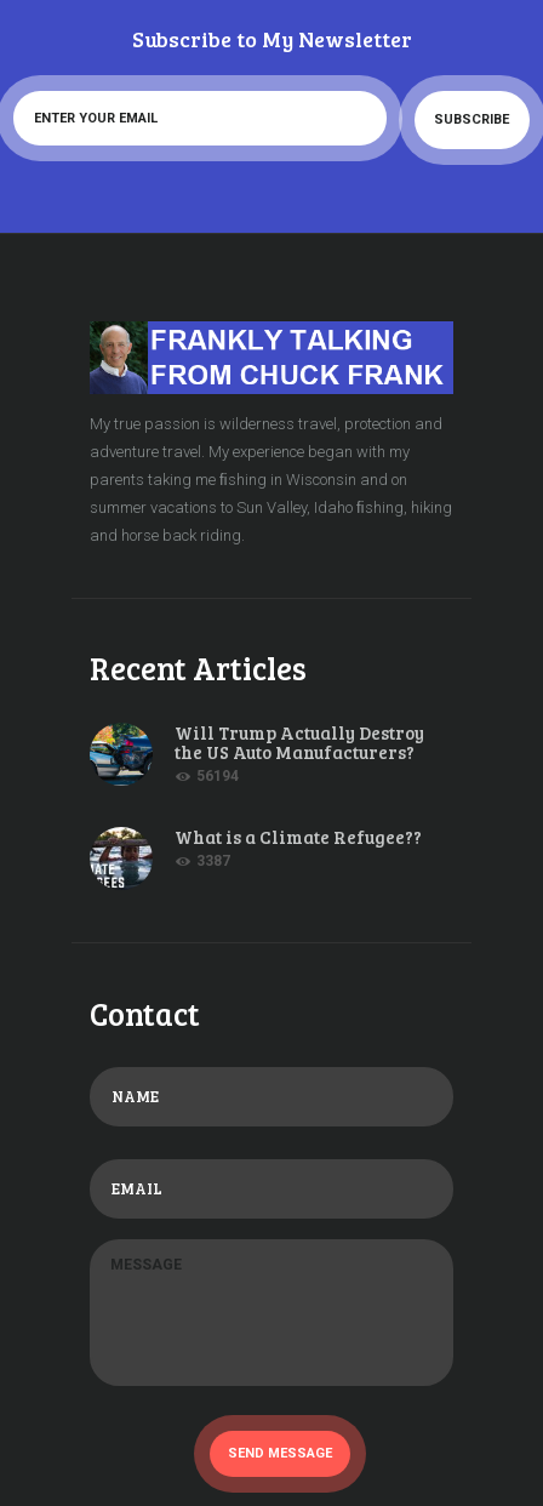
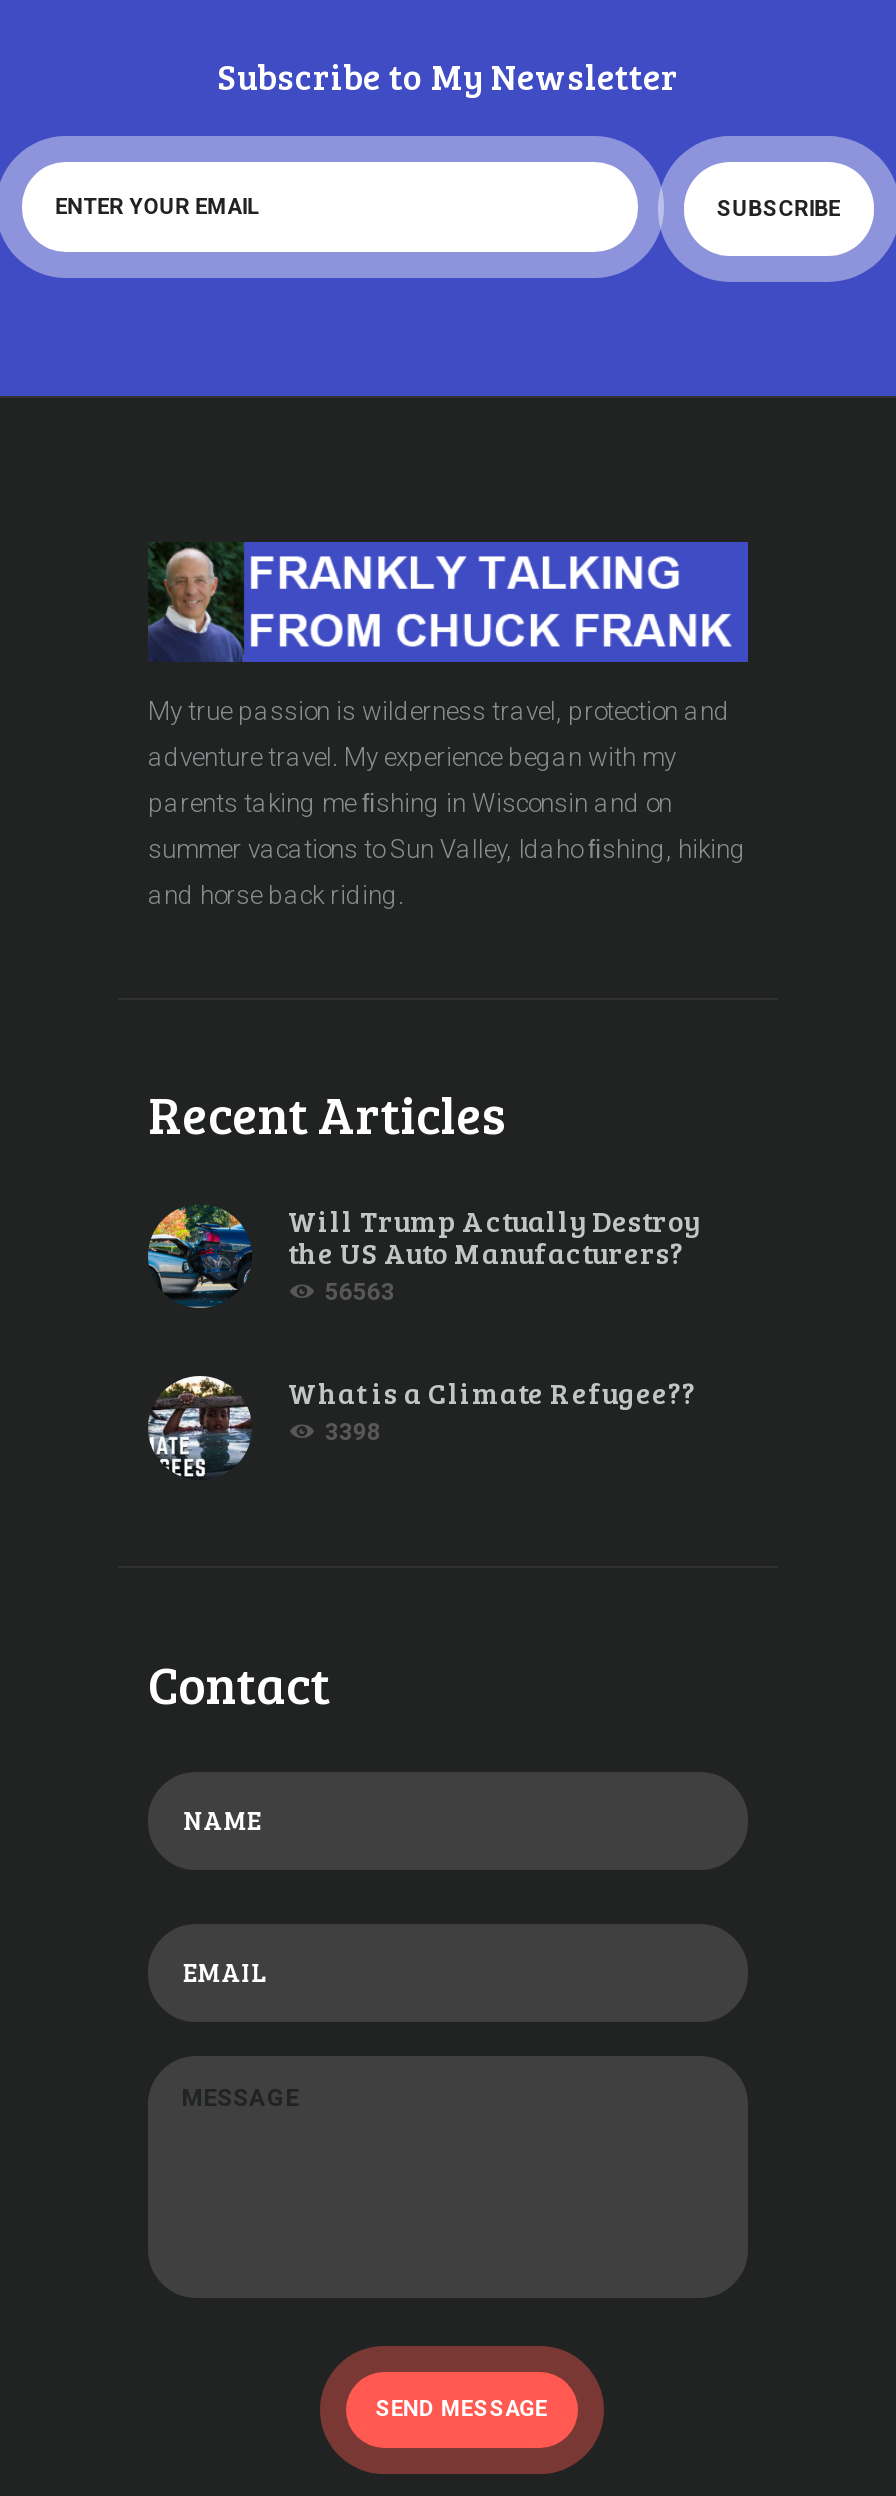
[197,767,239,784] 56194 -> [325,1278,395,1306] 56563
[197,852,231,869] 3387 -> [325,1417,381,1445] 3398

